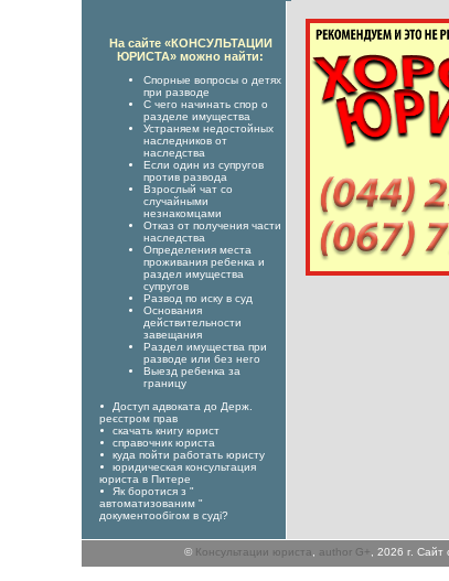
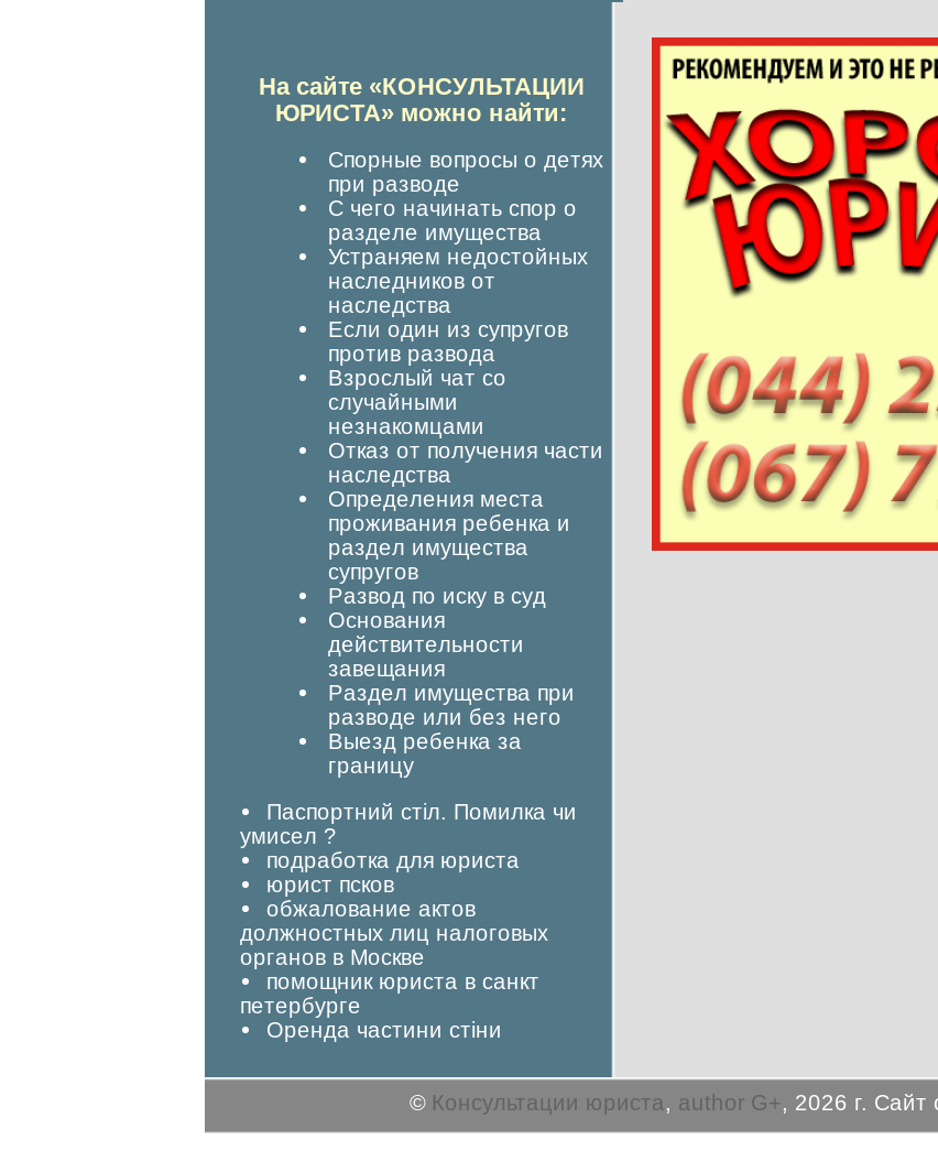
[99,400,265,521] Доступ адвоката до Держ. | реєстром прав | скачать книгу юрист | справочник юриста | куда пойти работать юристу | юридическая консультация | юриста в Питере | Як боротися з " | автоматизованим " | документообігом в суді? -> [240,800,577,1042] Паспортний стіл. Помилка чи | умисел ? | подработка для юриста | юрист псков | обжалование актов | должностных лиц налоговых | органов в Москве | помощник юриста в санкт | петербурге | Оренда частини стіни

